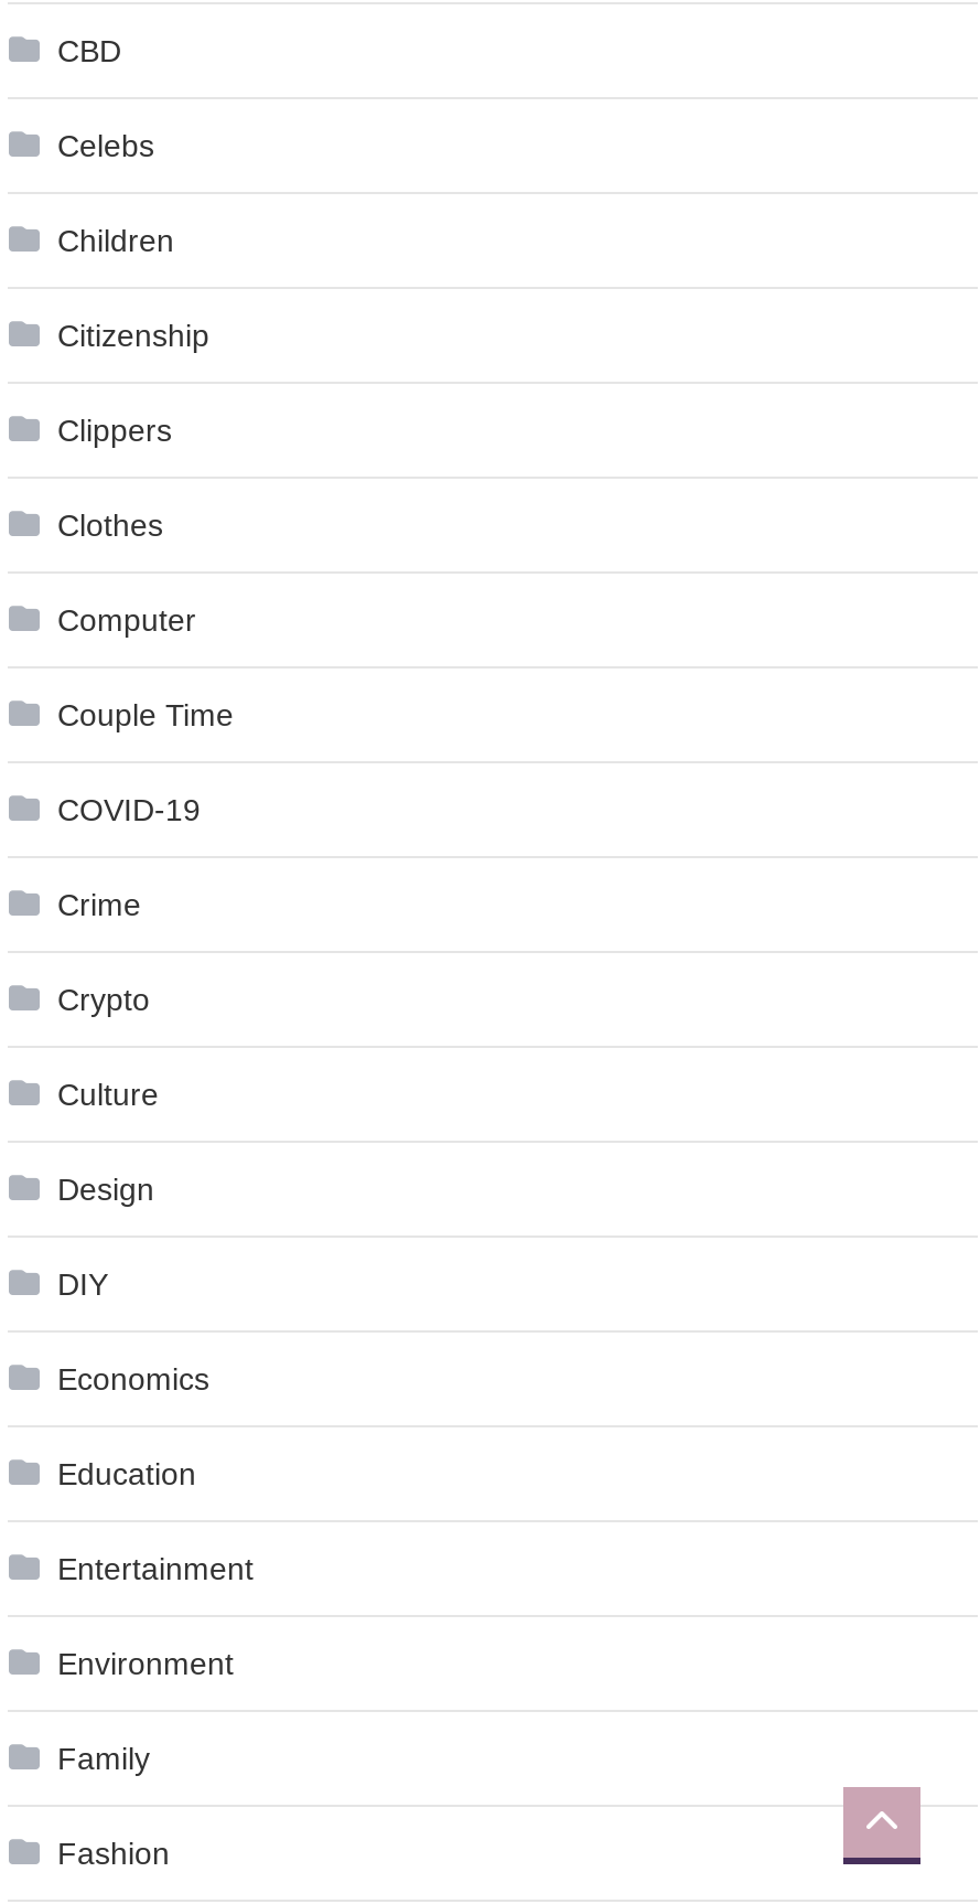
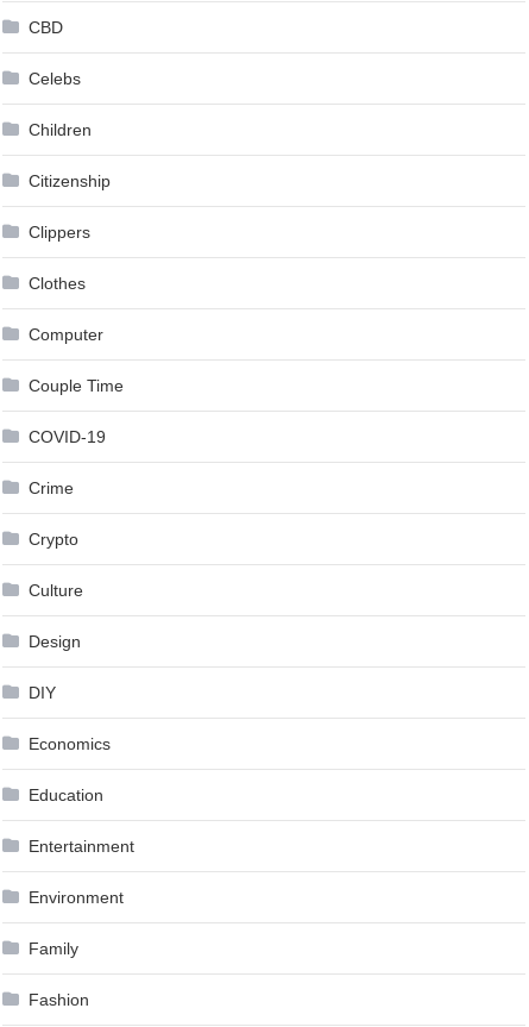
[839,1785,925,1869] [image] -> none

